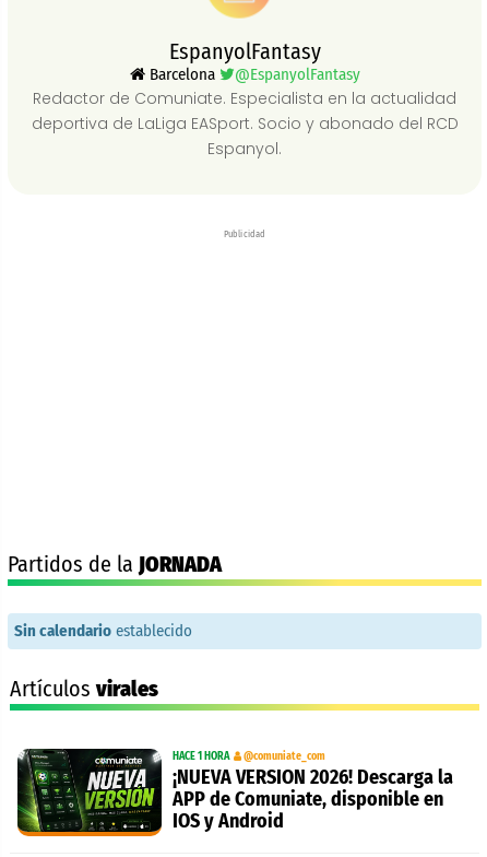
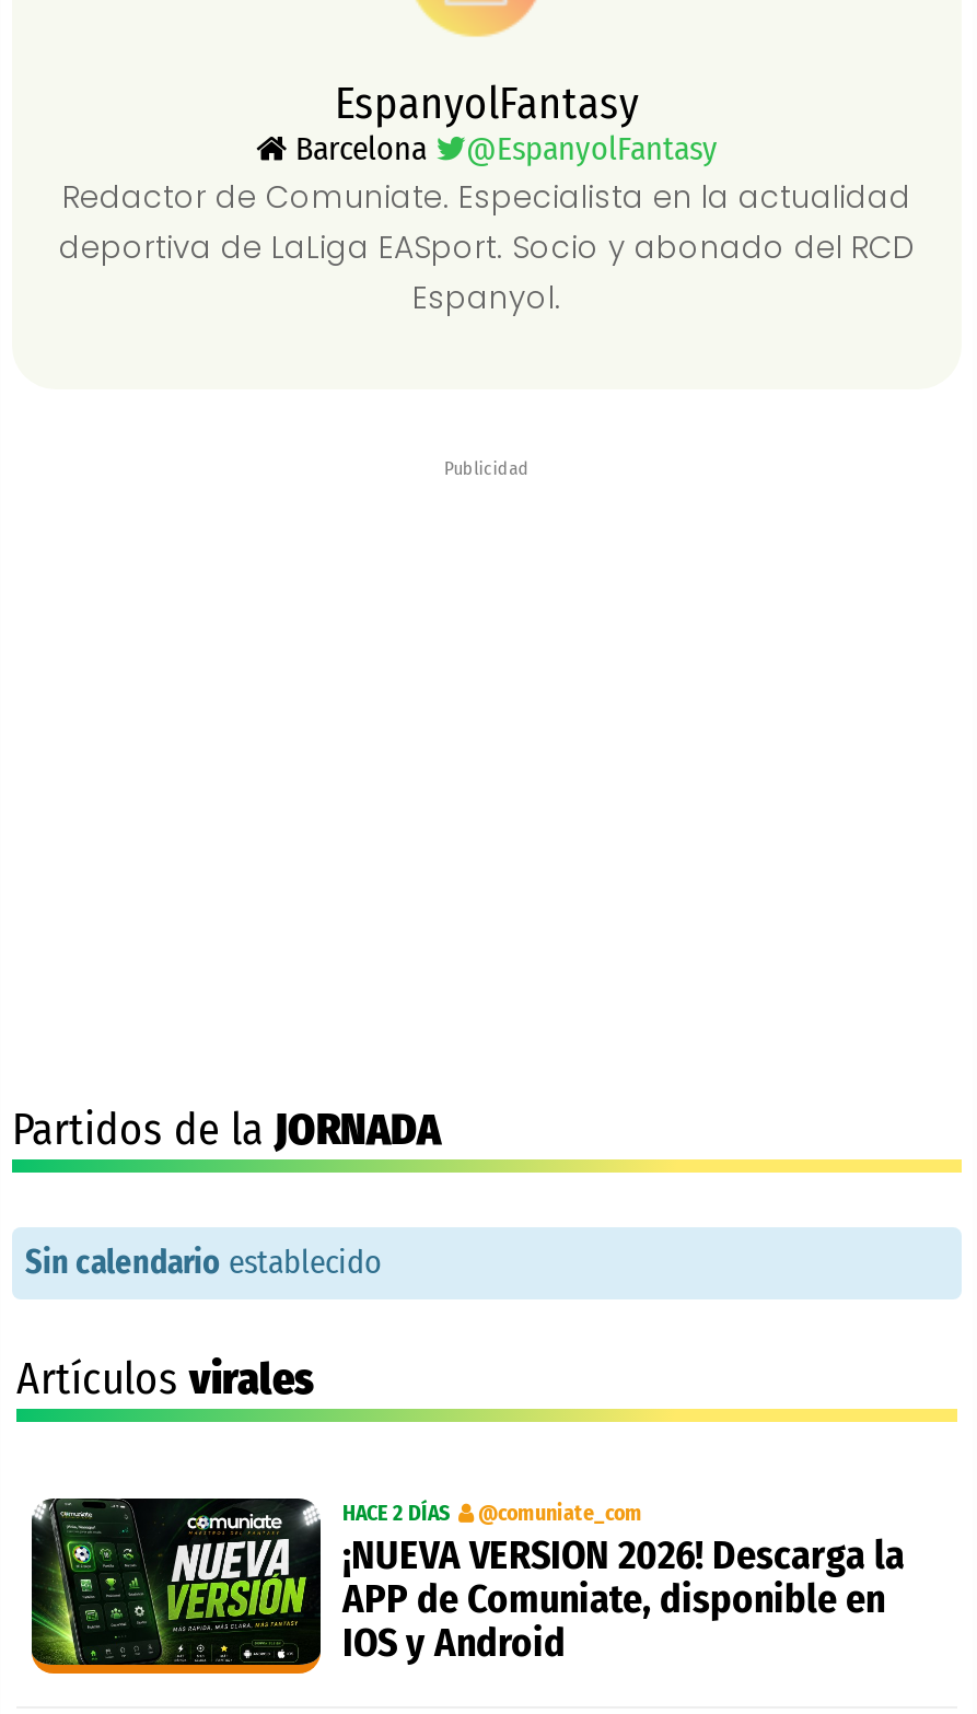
[173,750,325,763] HACE 1 HORA @comuniate_com -> [342,1501,642,1528] HACE 2 DÍAS @comuniate_com

